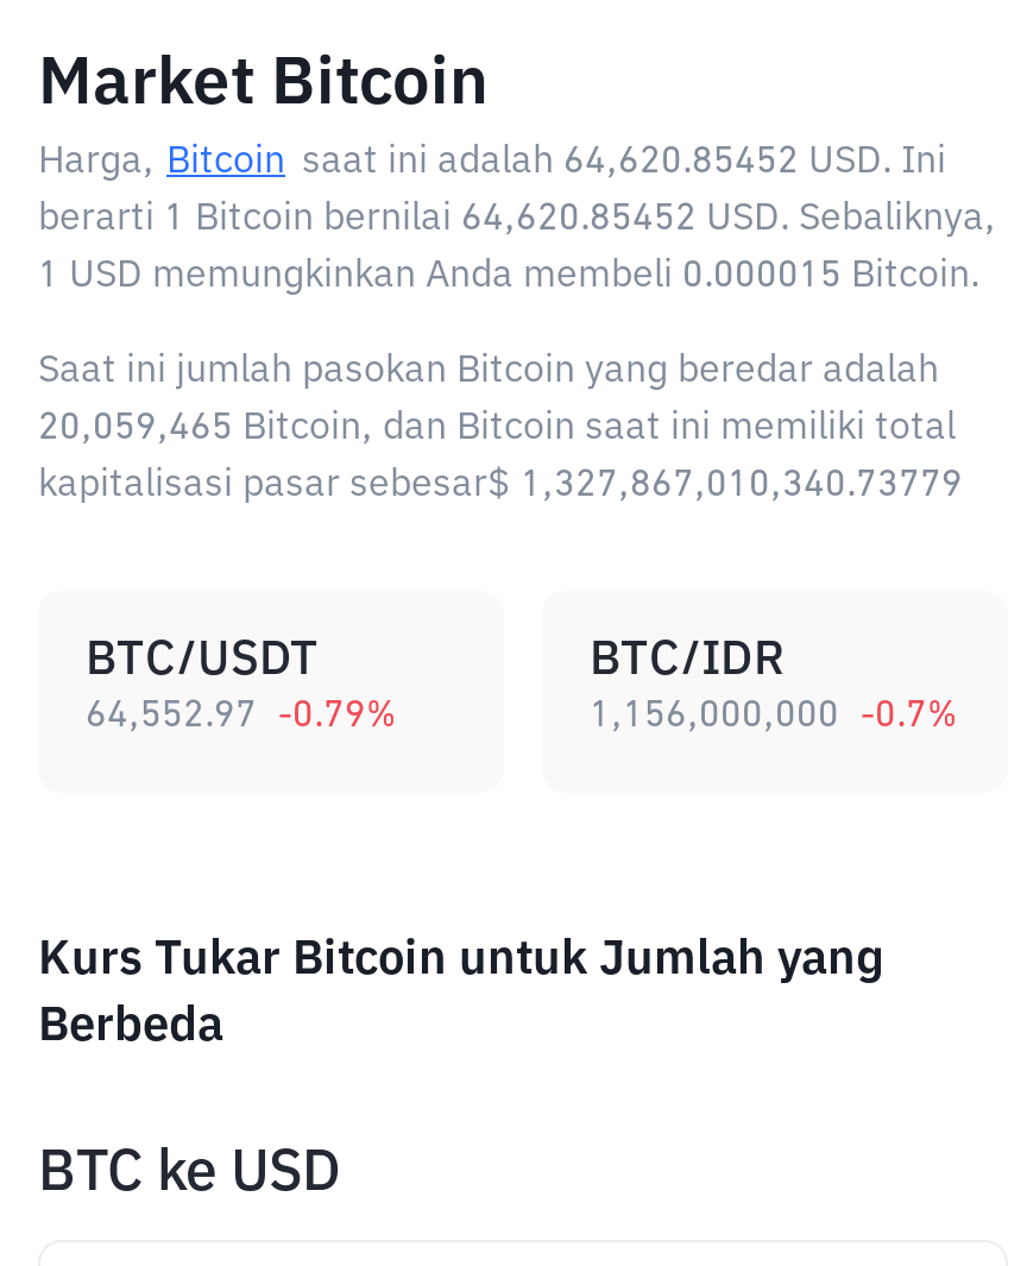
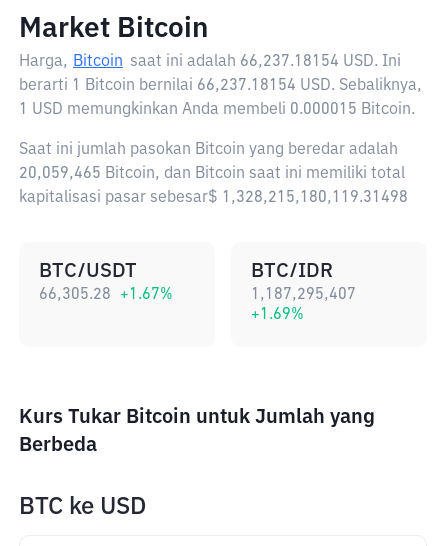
[38,144,946,182] Harga, Bitcoin saat ini adalah 64,620.85452 USD. Ini -> [19,54,401,70] Harga, Bitcoin saat ini adalah 66,237.18154 USD. Ini
[38,201,996,239] berarti 1 Bitcoin bernilai 64,620.85452 USD. Sebaliknya, -> [19,78,422,94] berarti 1 Bitcoin bernilai 66,237.18154 USD. Sebaliknya,
[38,467,963,505] kapitalisasi pasar sebesar$ 1,327,867,010,340.73779 -> [19,190,408,206] kapitalisasi pasar sebesar$ 1,328,215,180,119.31498
[86,698,397,736] 64,552.97 -0.79% -> [39,287,173,303] 66,305.28 + 1.67%
[590,698,958,736] 1,156,000,000 -0.7% -> [251,287,356,323] 1,187,295,407 | + 1.69%

